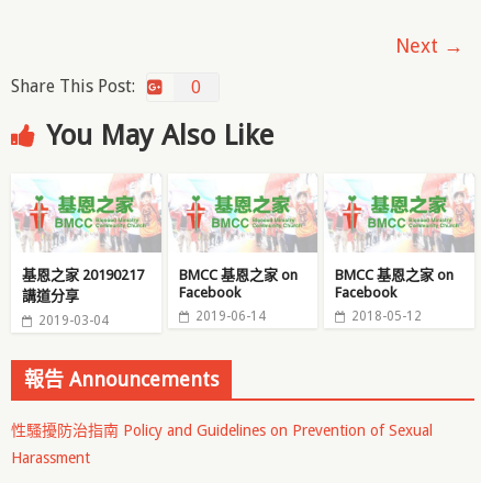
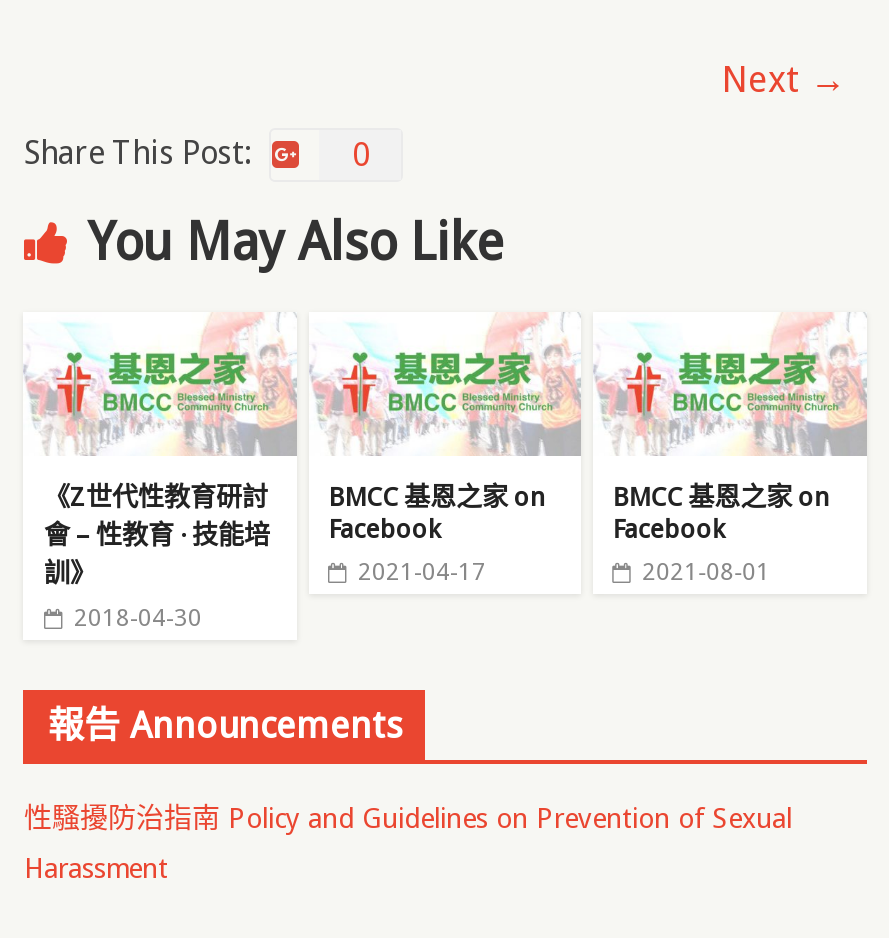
[22,267,144,304] 基恩之家 20190217 | 講道分享 -> [44,482,270,588] 《Z世代性教育研討 | 會 – 性教育 · 技能培 | 訓》
[39,313,109,328] 2019-03-04 -> [74,604,202,632] 2018-04-30
[195,308,265,324] 2019-06-14 -> [358,558,486,586] 2021-04-17
[351,308,421,324] 2018-05-12 -> [642,558,770,586] 2021-08-01

